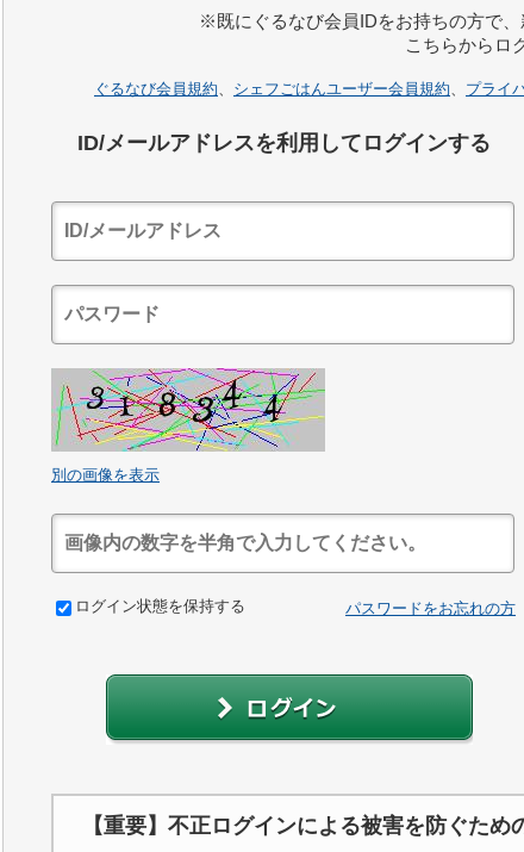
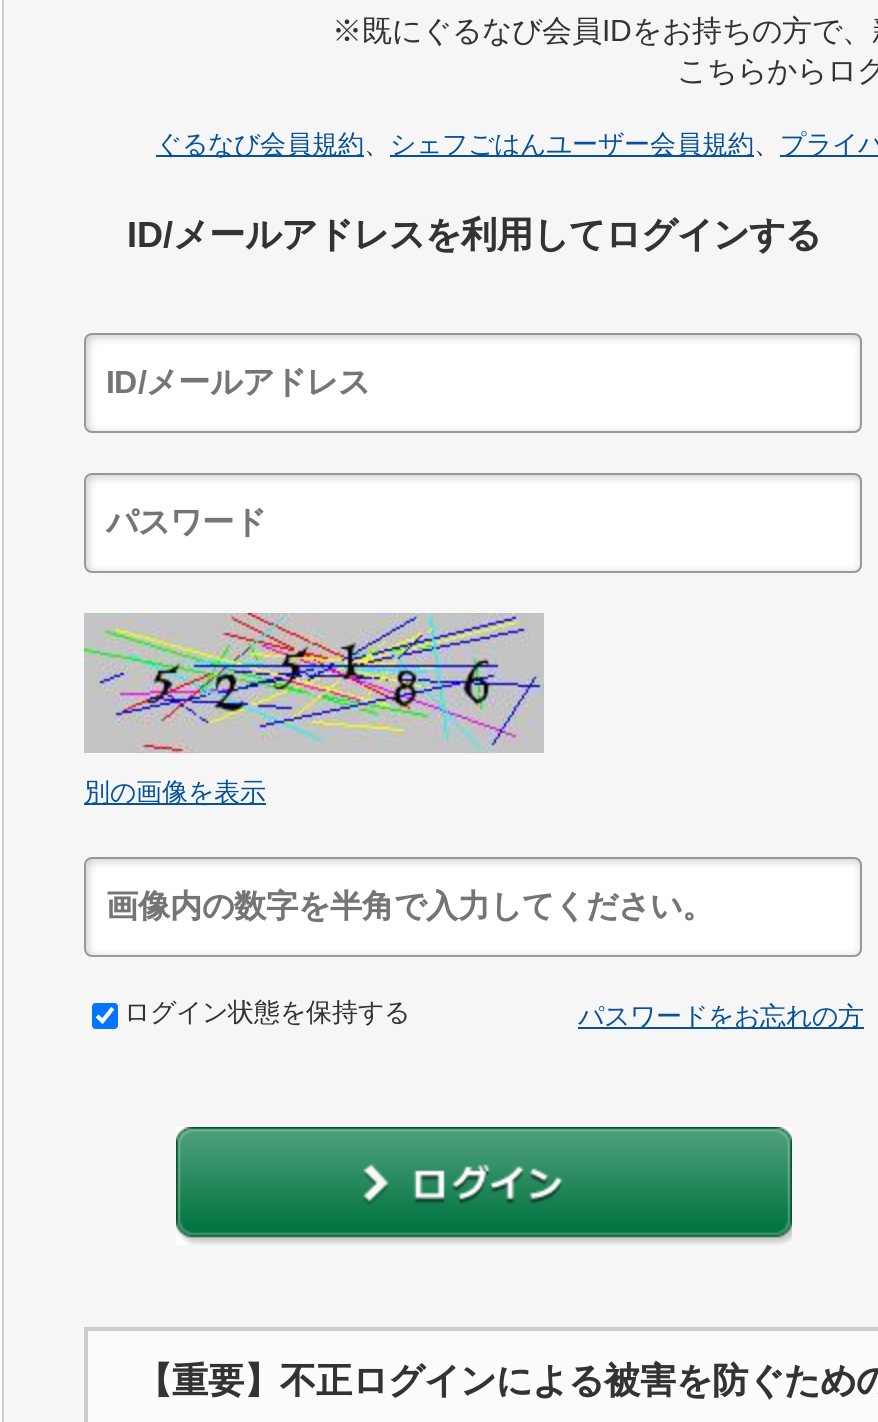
[54,368,325,452] [image] -> [84,613,540,753] [image]

